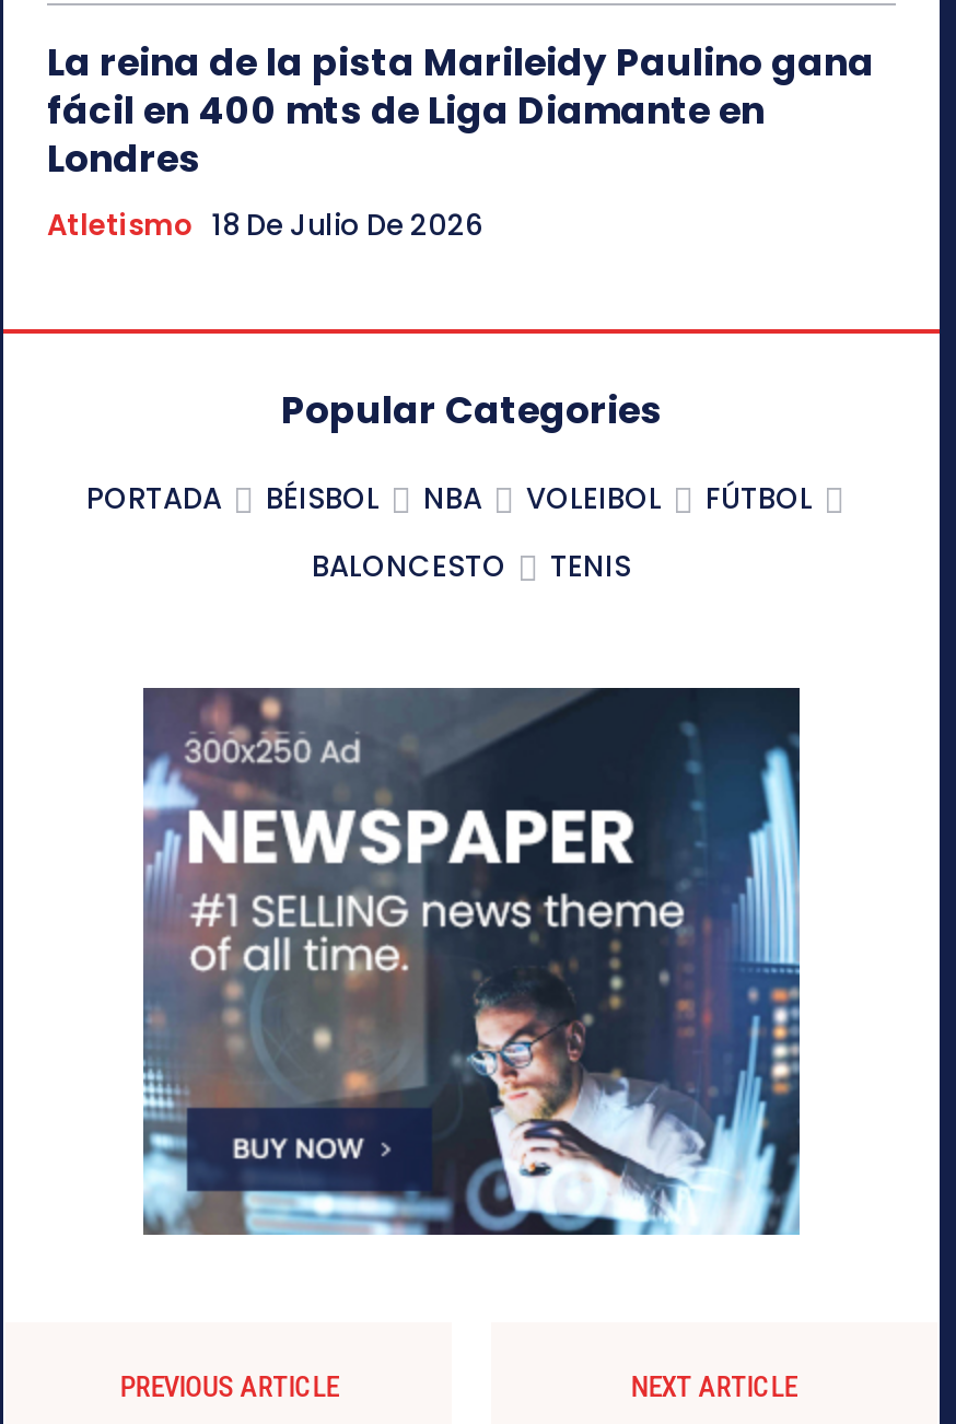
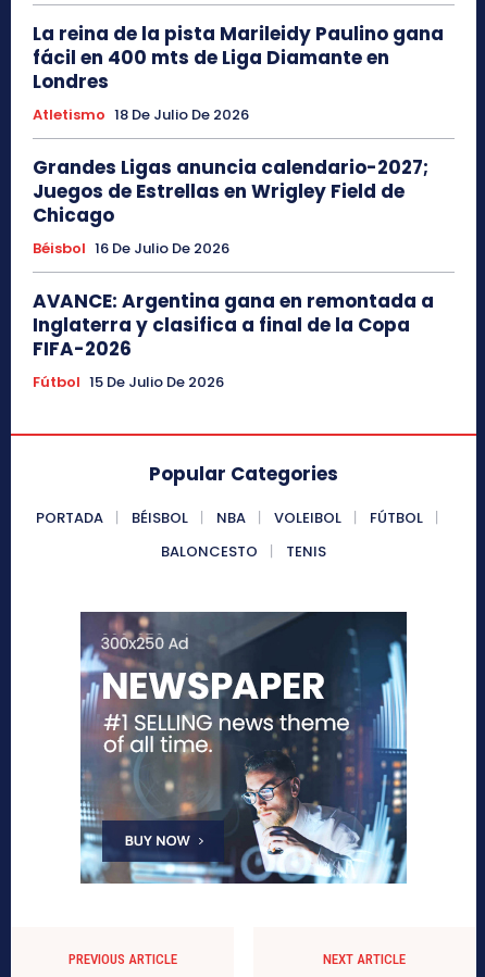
none -> [33,154,434,392] Grandes Ligas anuncia calendario-2027; | Juegos de Estrellas en Wrigley Field de | Chicago | Béisbol 16 De Julio De 2026 | AVANCE: Argentina gana en remontada a | Inglaterra y clasifica a final de la Copa | FIFA-2026 | Fútbol 15 De Julio De 2026

